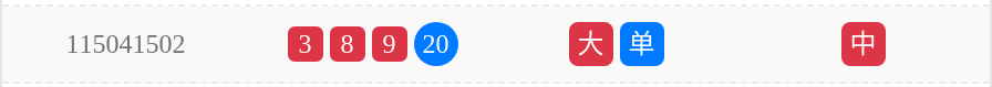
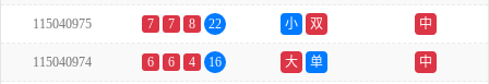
[66,29,312,59] 115041502 | 3 -> [33,16,174,32] 115040975 | 7 | 7
[383,29,449,59] 9 | 20 -> [33,16,432,70] 22 | 小 | 双 | 中 | 115040974 | 6 | 6 | 4 | 16

